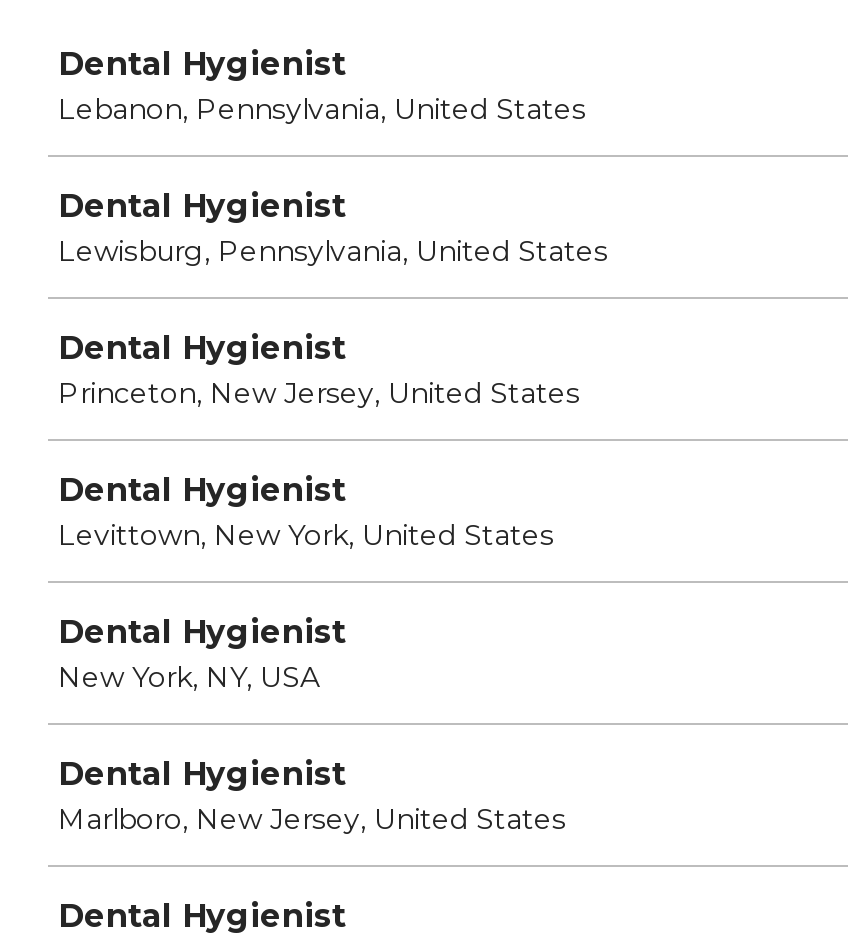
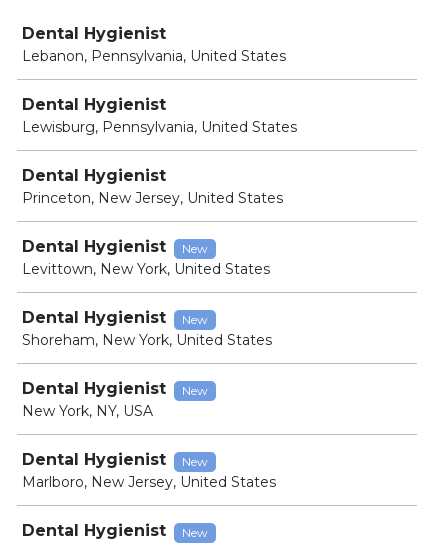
none -> [182,241,208,256] New
none -> [22,312,272,398] New | Shoreham, New York, United States | Dental Hygienist | New
none -> [182,454,208,469] New
none -> [182,525,208,540] New

